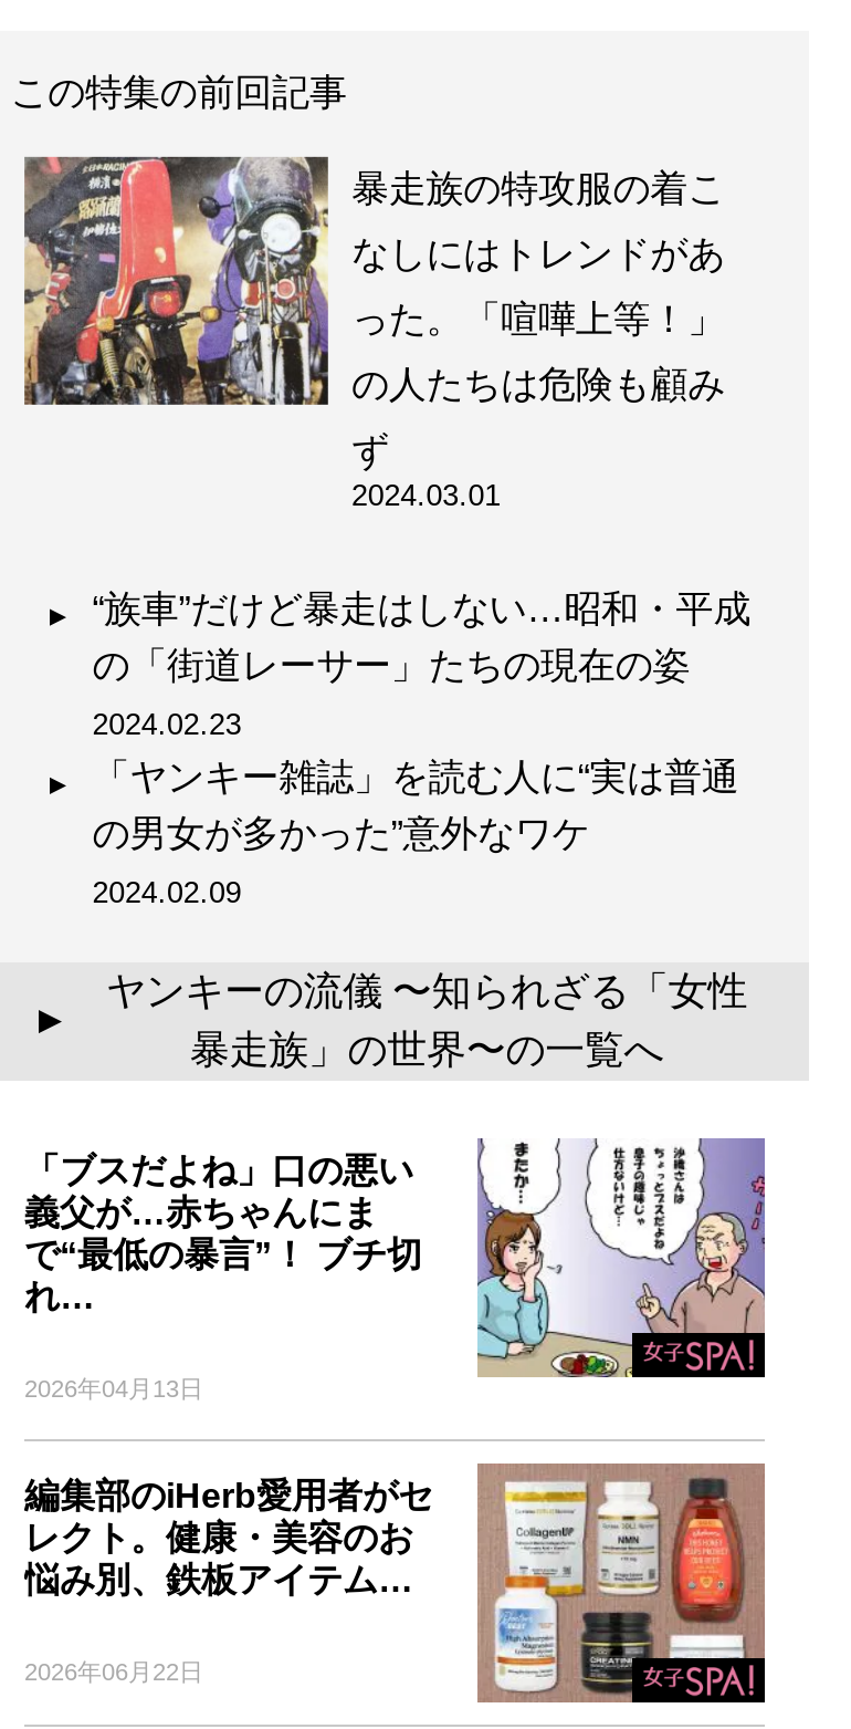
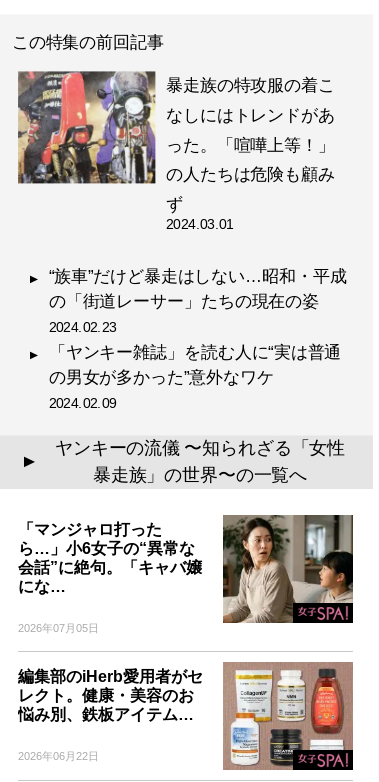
[24,1138,767,1379] [image] | 「ブスだよね」口の悪い | 義父が…赤ちゃんにま | で“最低の暴言”！ ブチ切 | れ… -> [18,514,354,623] [image] | 「マンジャロ打った | ら…」小6女子の“異常な | 会話”に絶句。「キャバ嬢 | にな…
[24,1375,203,1402] 2026年04月13日 -> [18,622,99,634] 2026年07月05日

